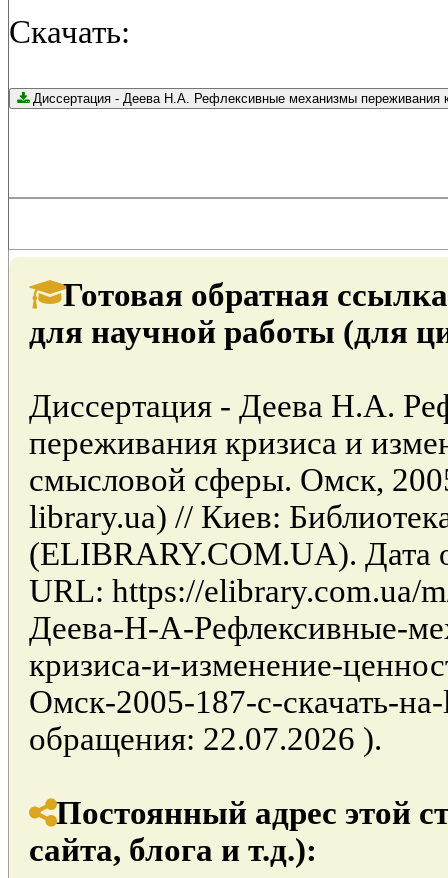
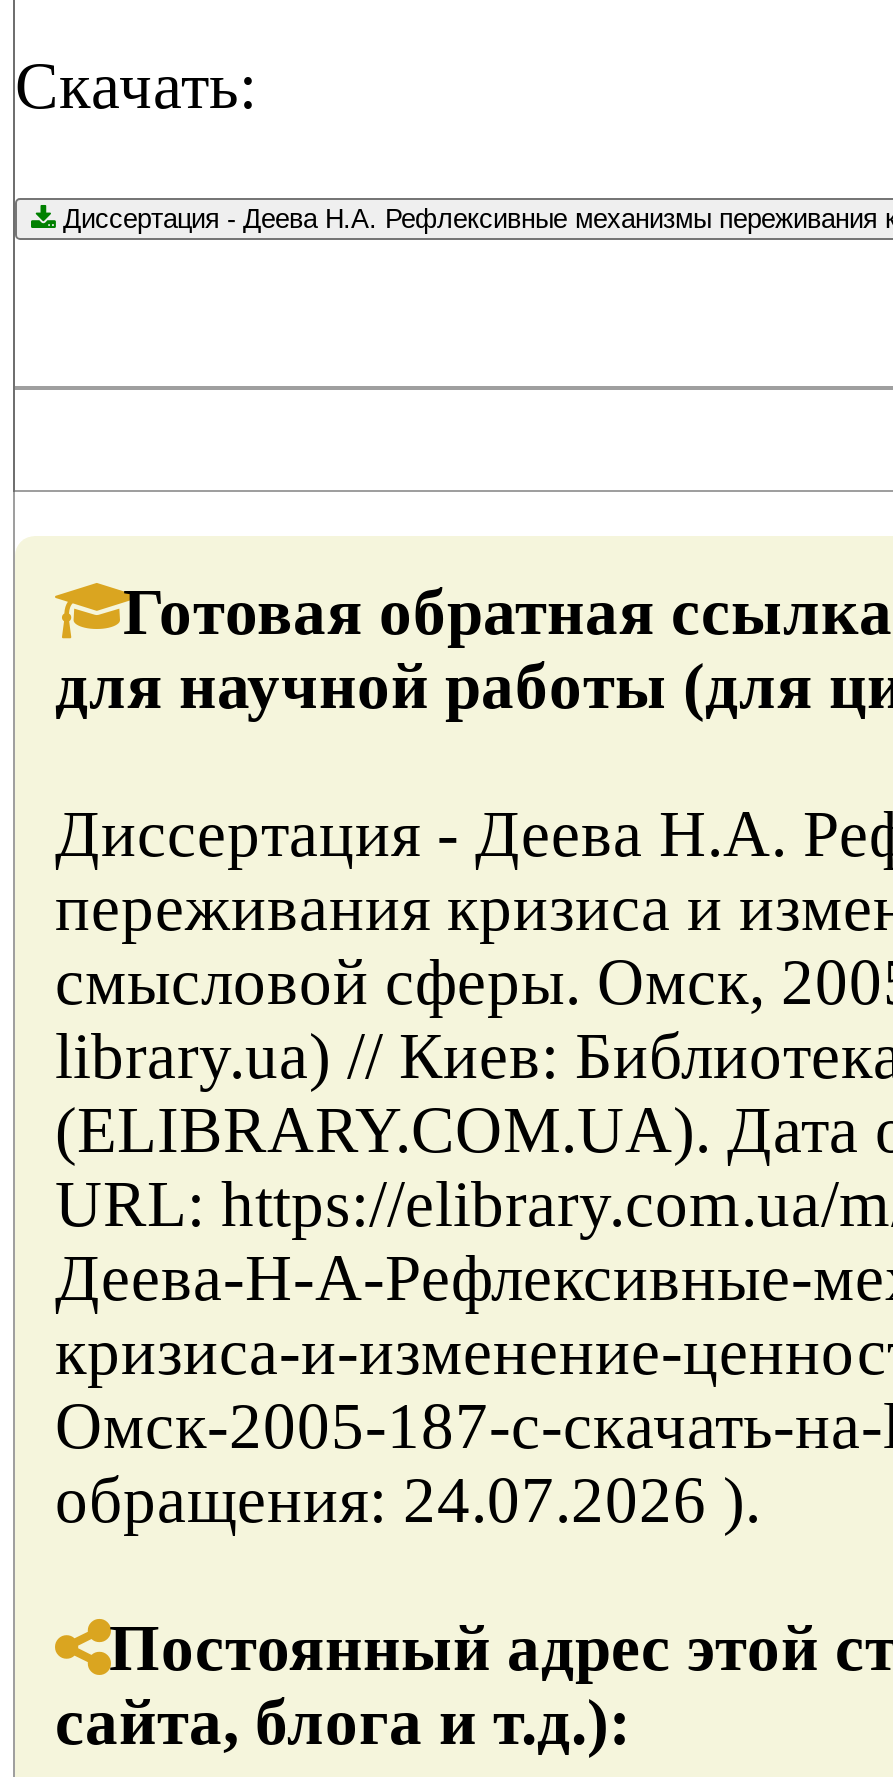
[29,721,382,757] обращения: 22.07.2026 ). -> [55,1464,761,1536] обращения: 24.07.2026 ).

